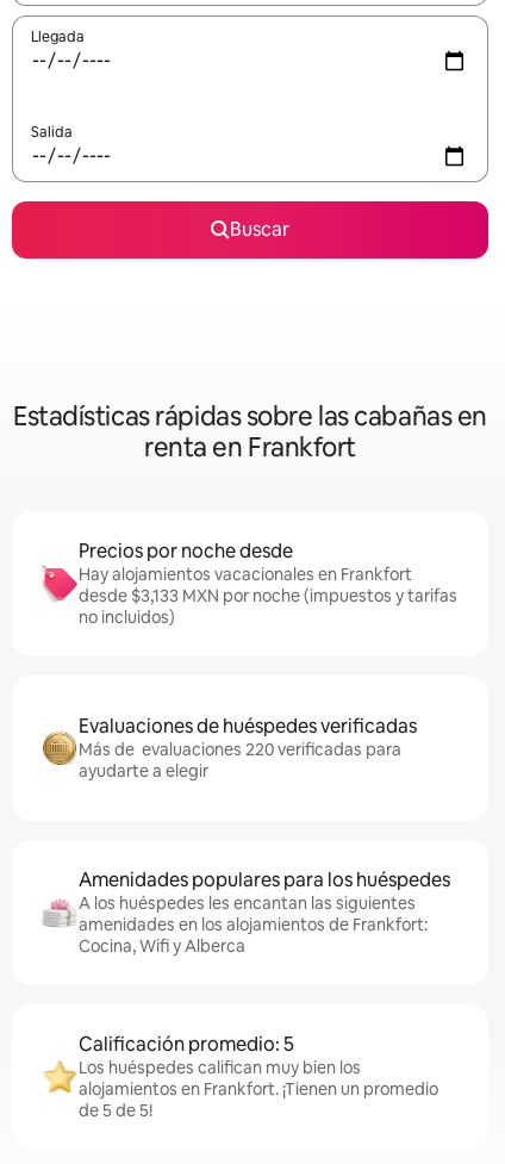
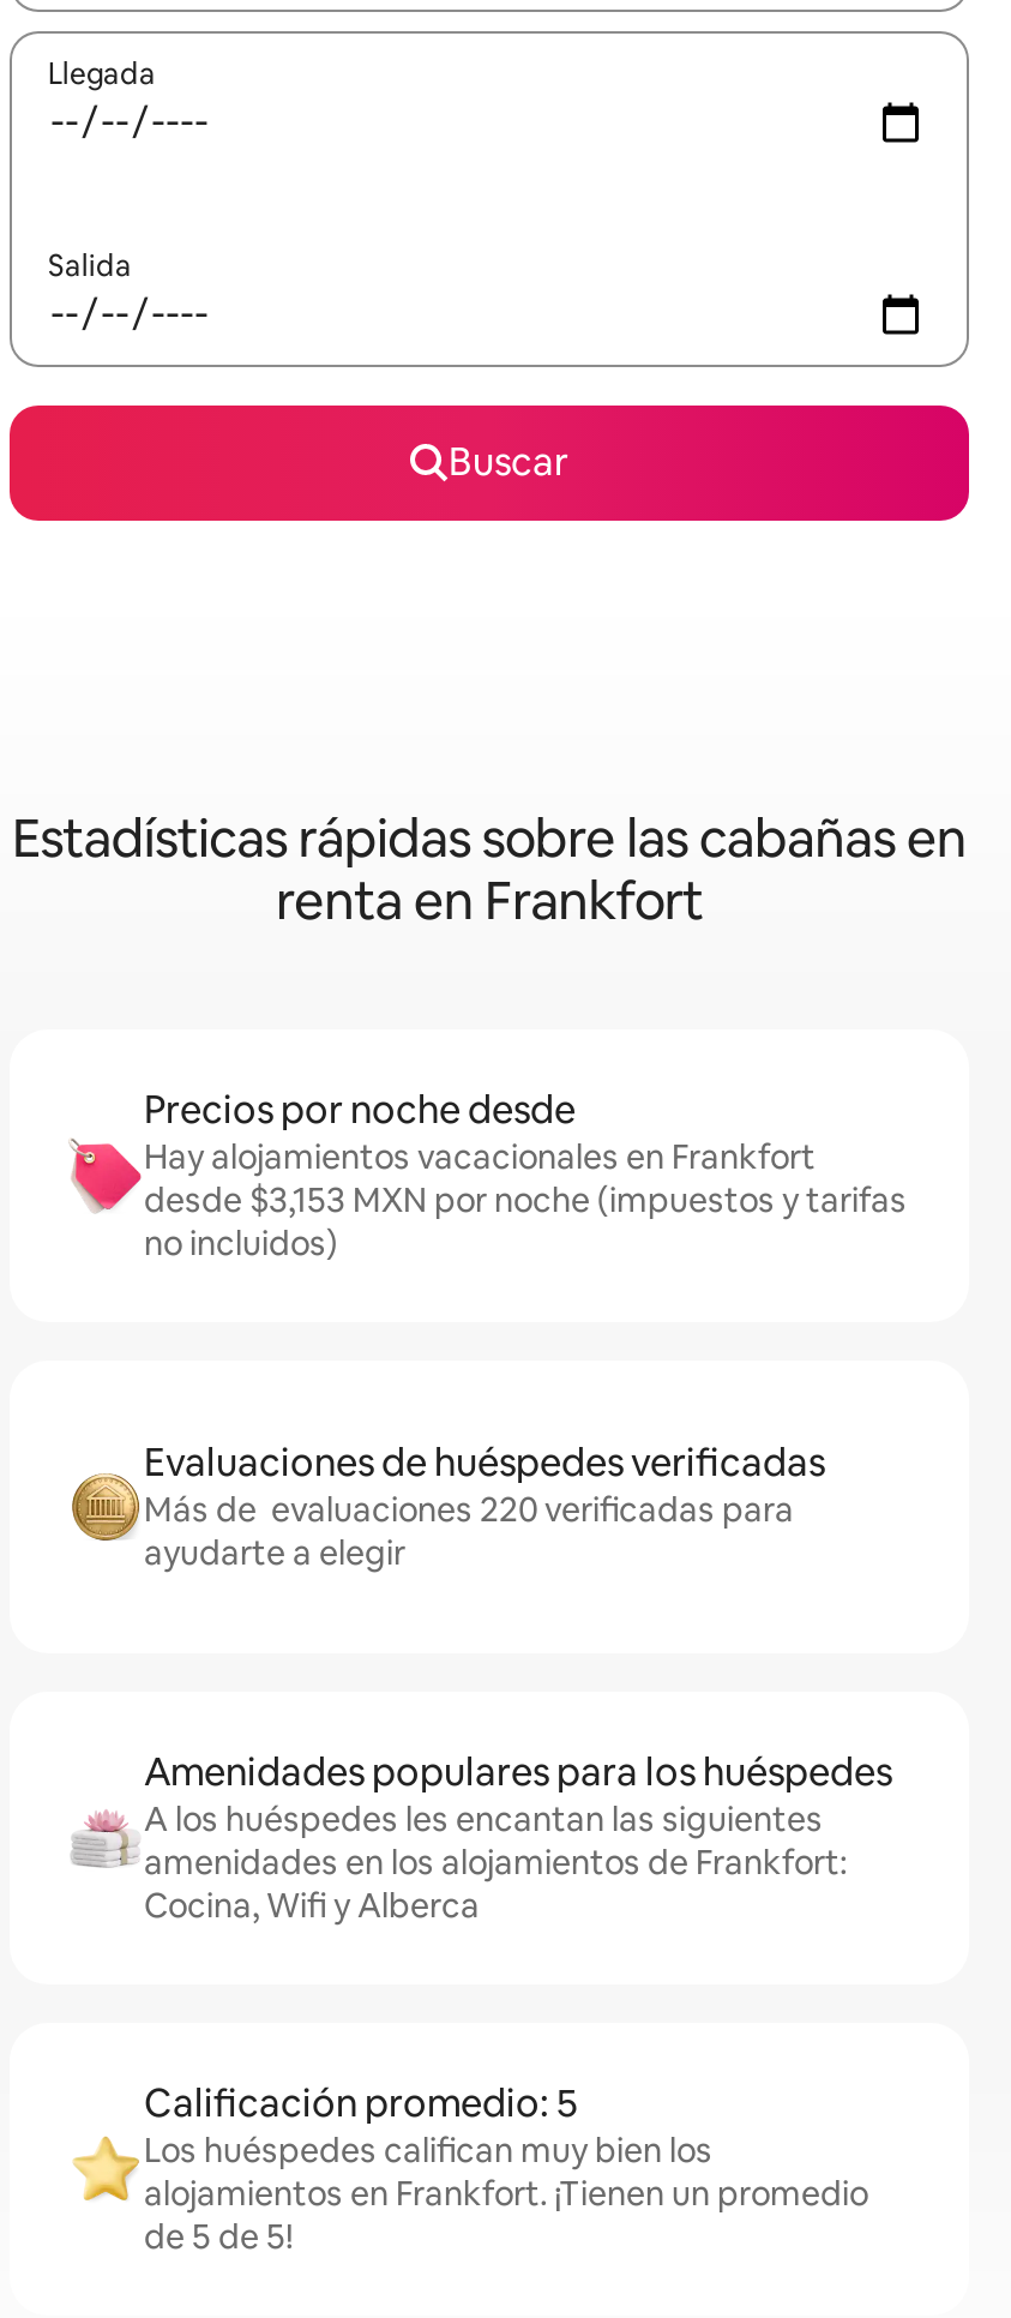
[79,585,457,606] desde $3,133 MXN por noche (impuestos y tarifas -> [144,1178,907,1221] desde $3,153 MXN por noche (impuestos y tarifas

